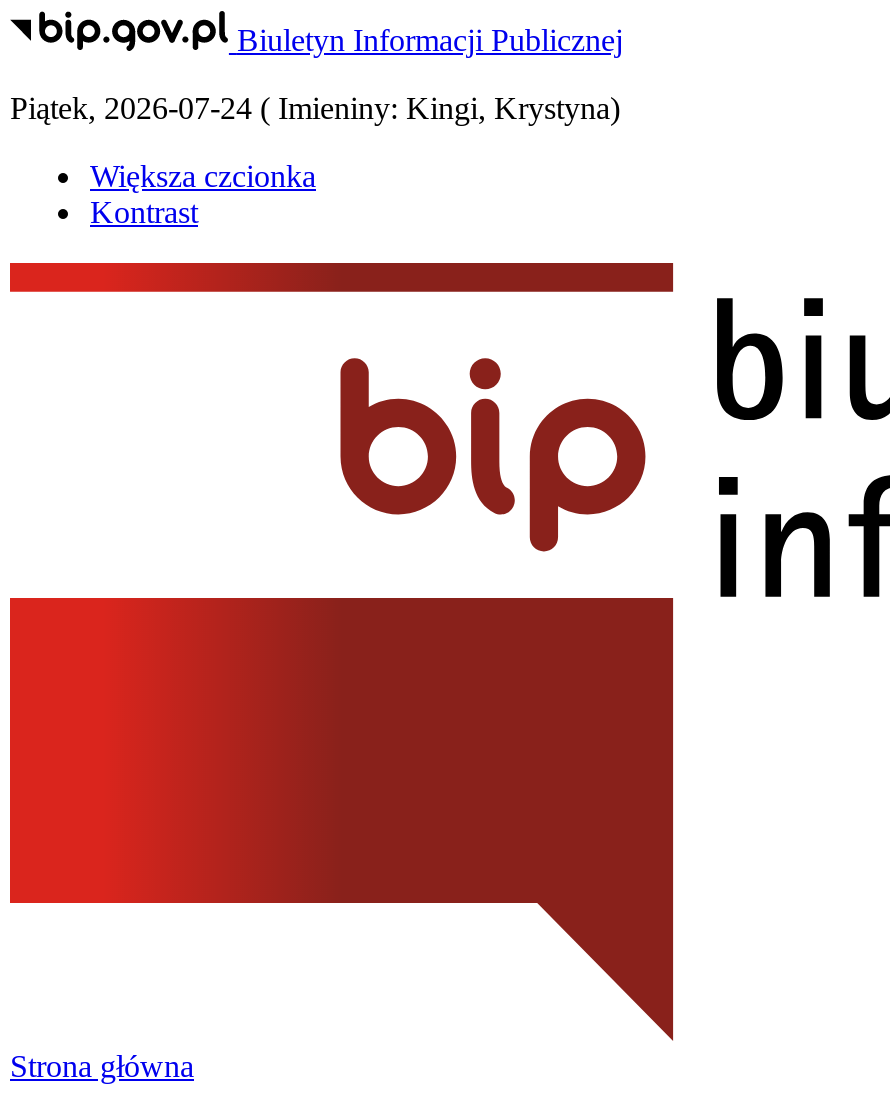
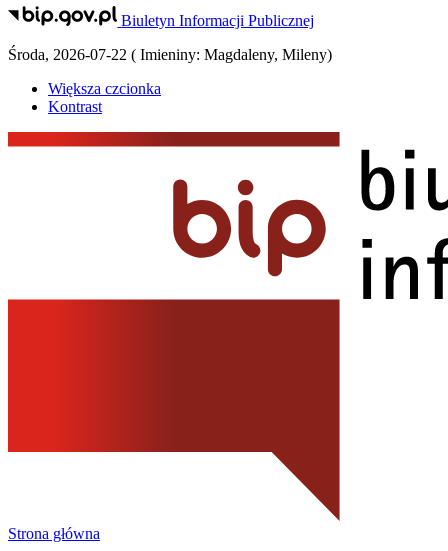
[10,91,620,125] Piątek, 2026-07-24 (Imieniny: Kingi, Krystyna) -> [8,46,332,63] Środa, 2026-07-22 (Imieniny: Magdaleny, Mileny)

